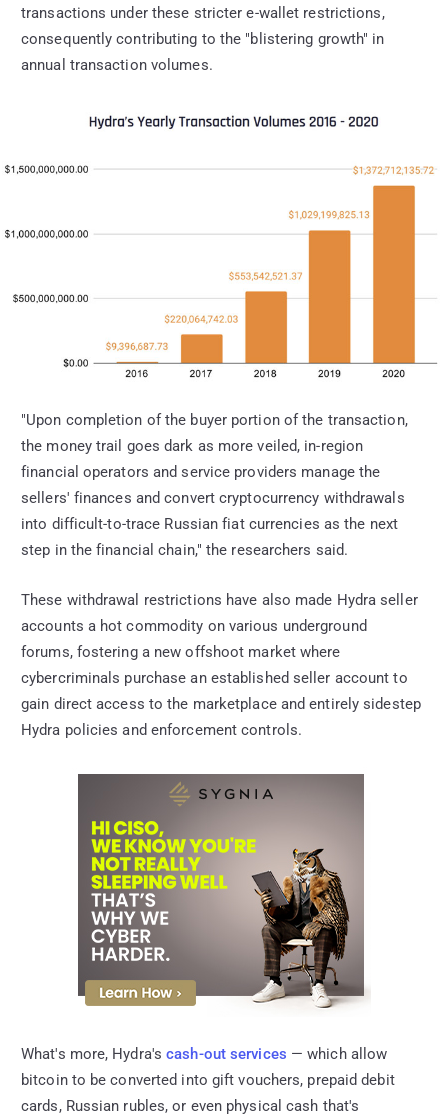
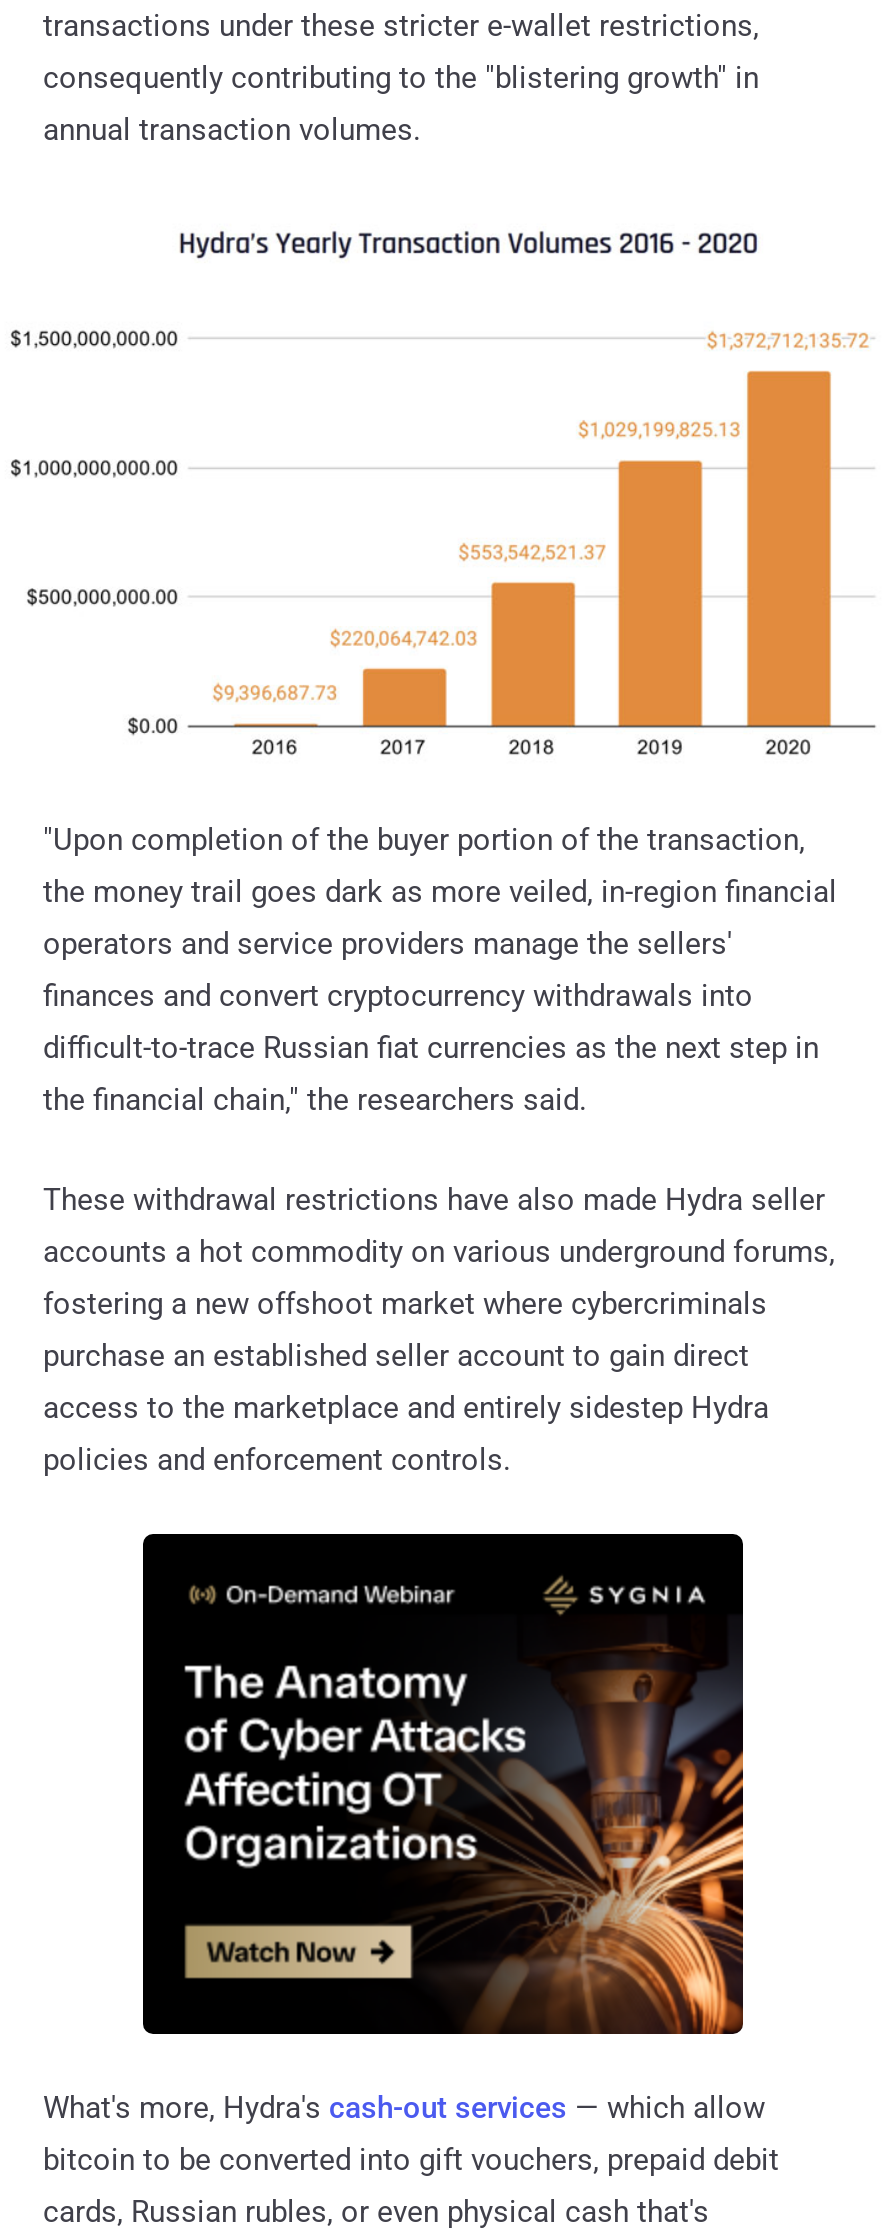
[71,767,371,1017] [image] -> [141,1532,745,2036] [image]

